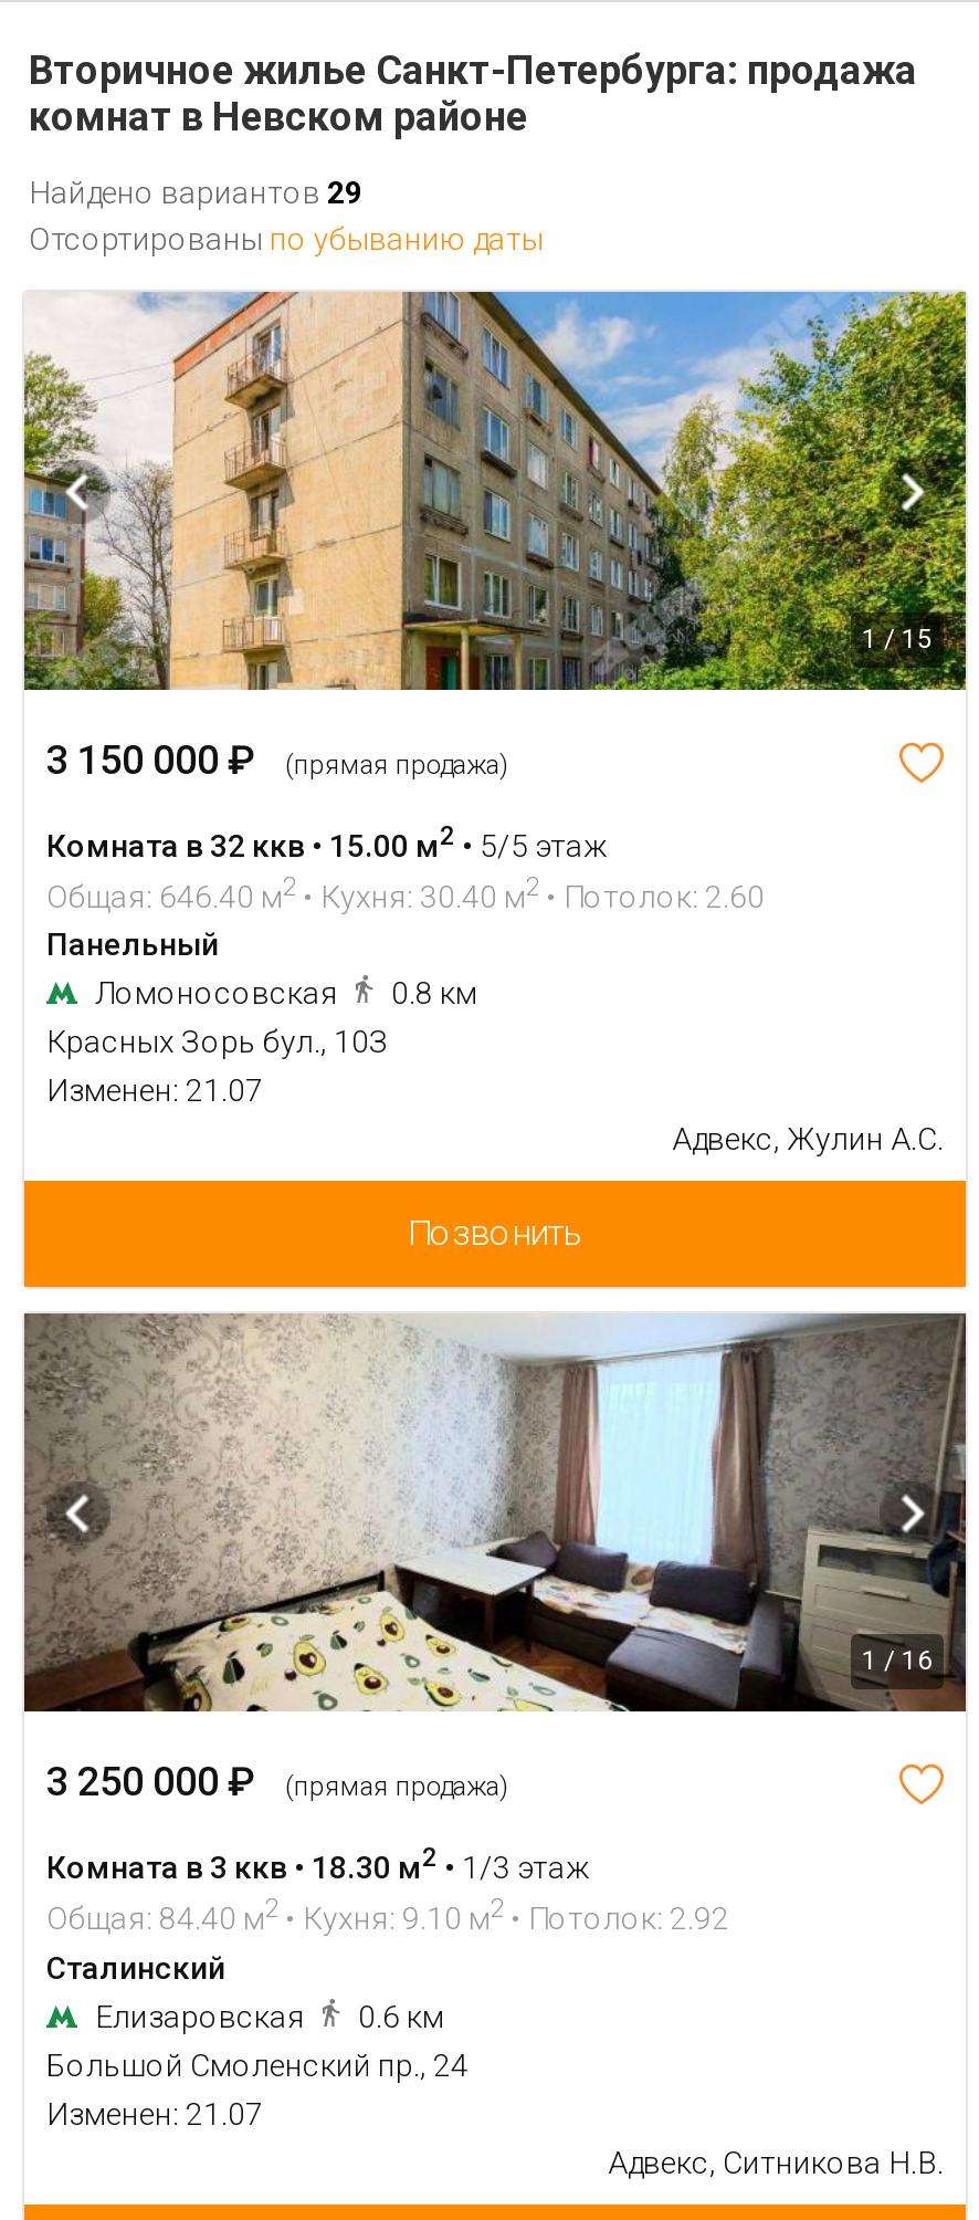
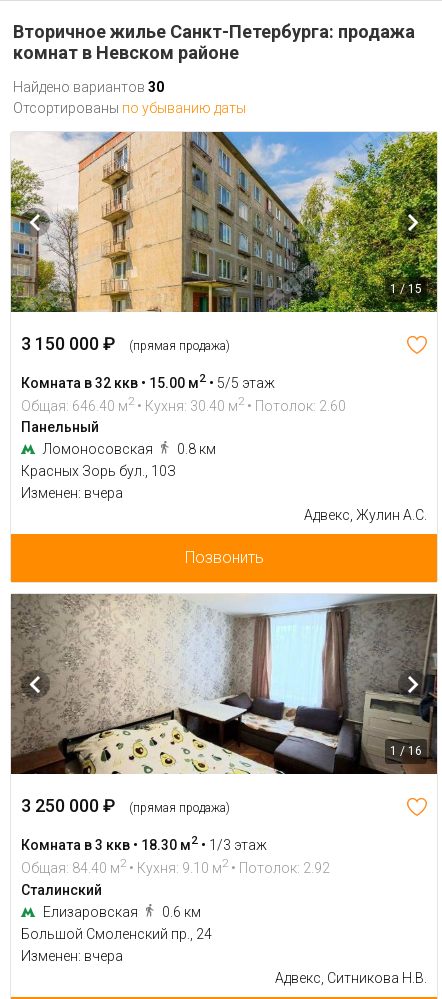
[29,175,362,210] Найдено вариантов 29 -> [13,79,164,95] Найдено вариантов 30
[46,1073,263,1108] Изменен: 21.07 -> [21,485,123,501] Изменен: вчера
[46,2095,263,2131] Изменен: 21.07 -> [21,948,123,964] Изменен: вчера

